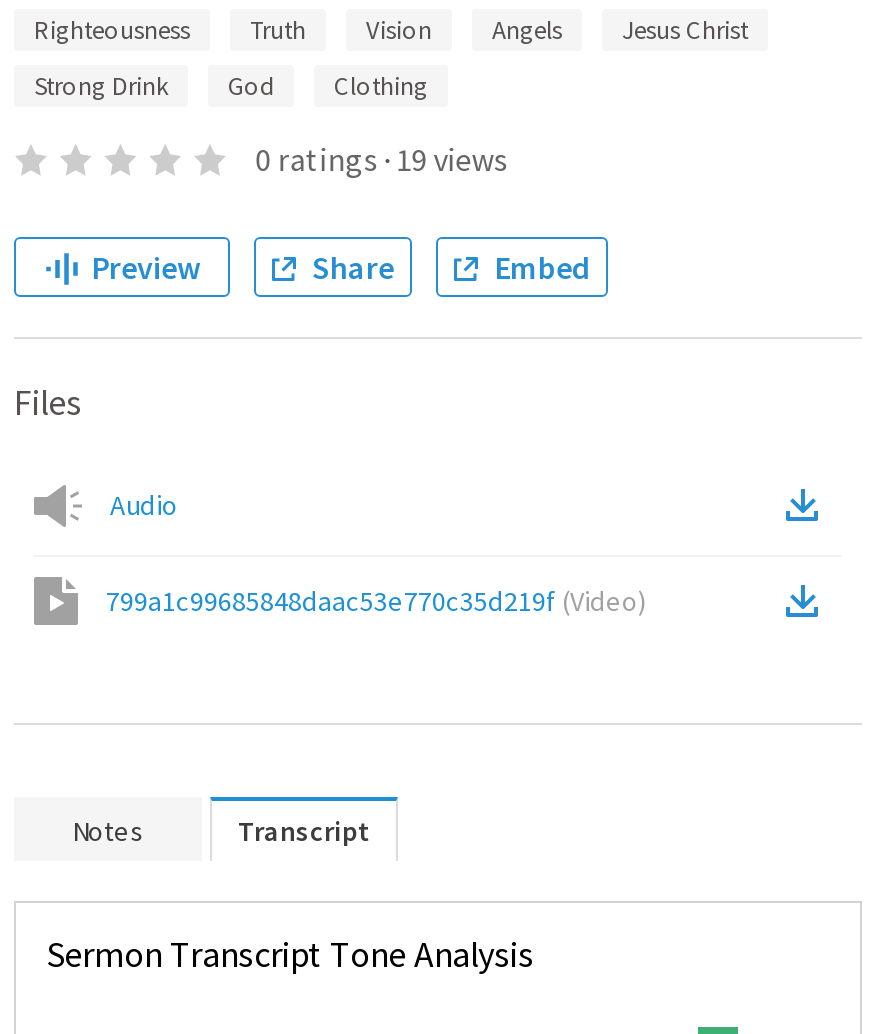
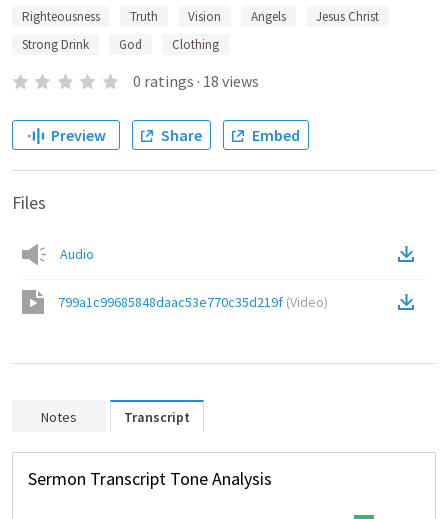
[255,139,507,179] 0 ratings · 19 views -> [133,71,259,91] 0 ratings · 18 views

